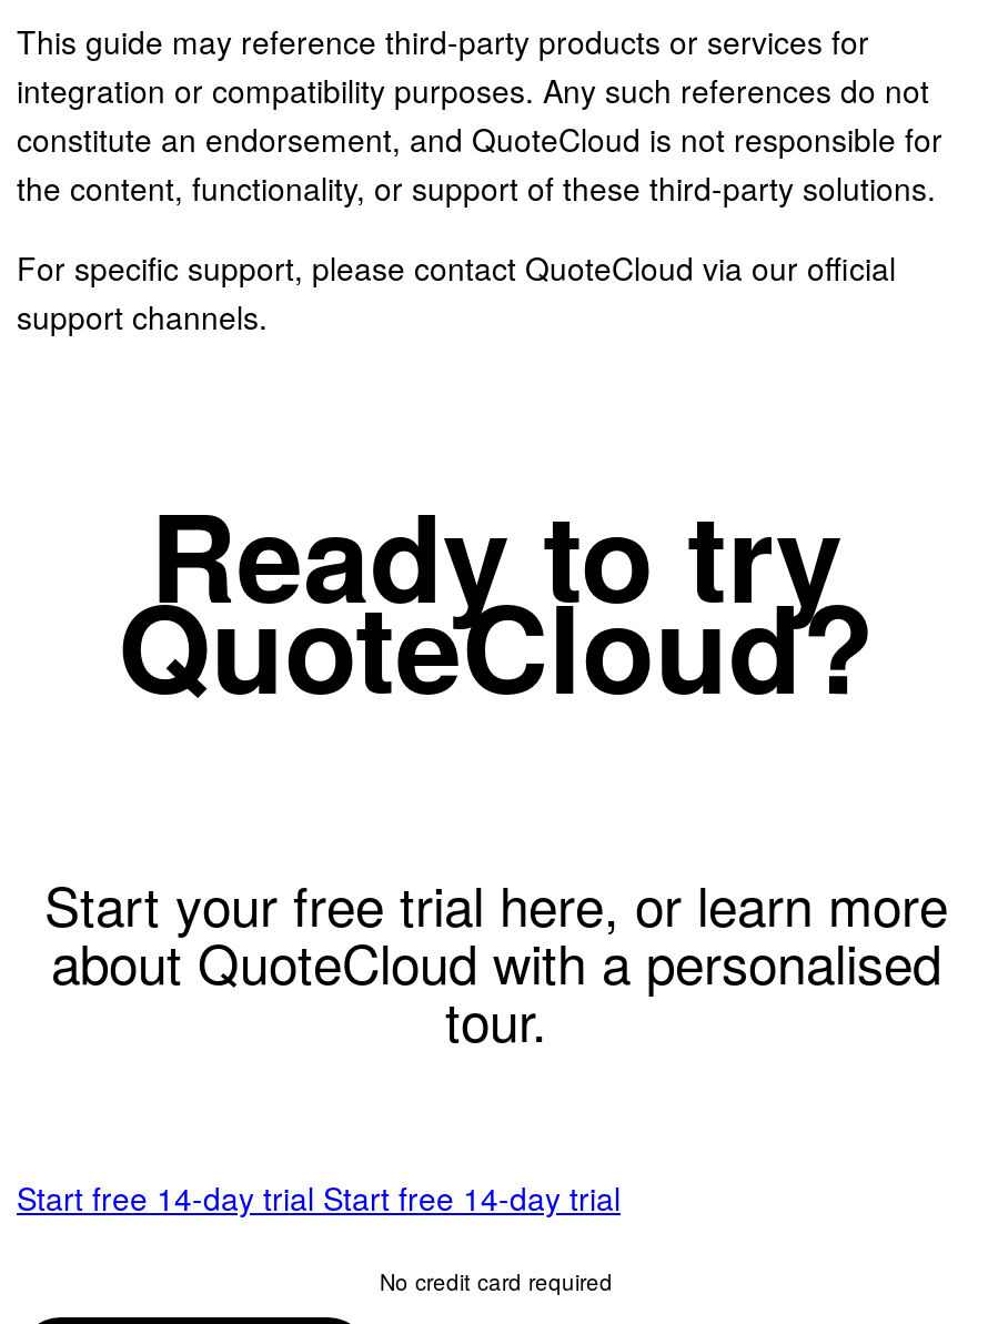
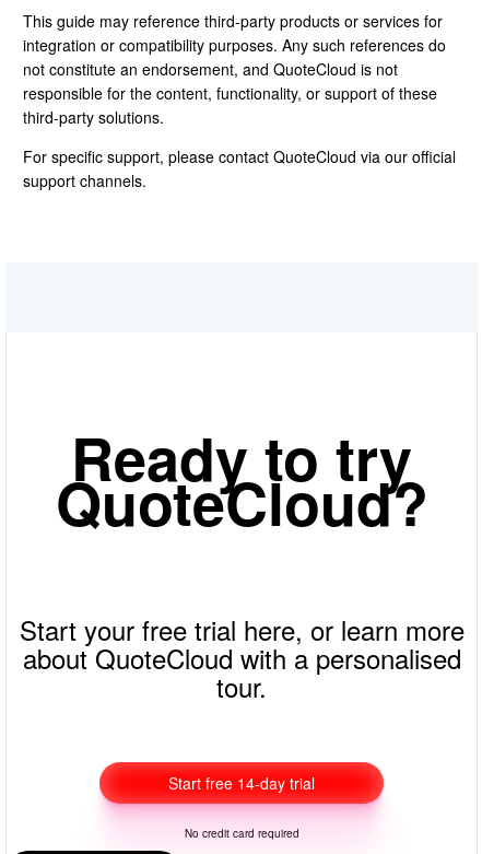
[17,1175,621,1220] Start free 14-day trial Start free 14-day trial -> [168,772,315,794] Start free 14-day trial

